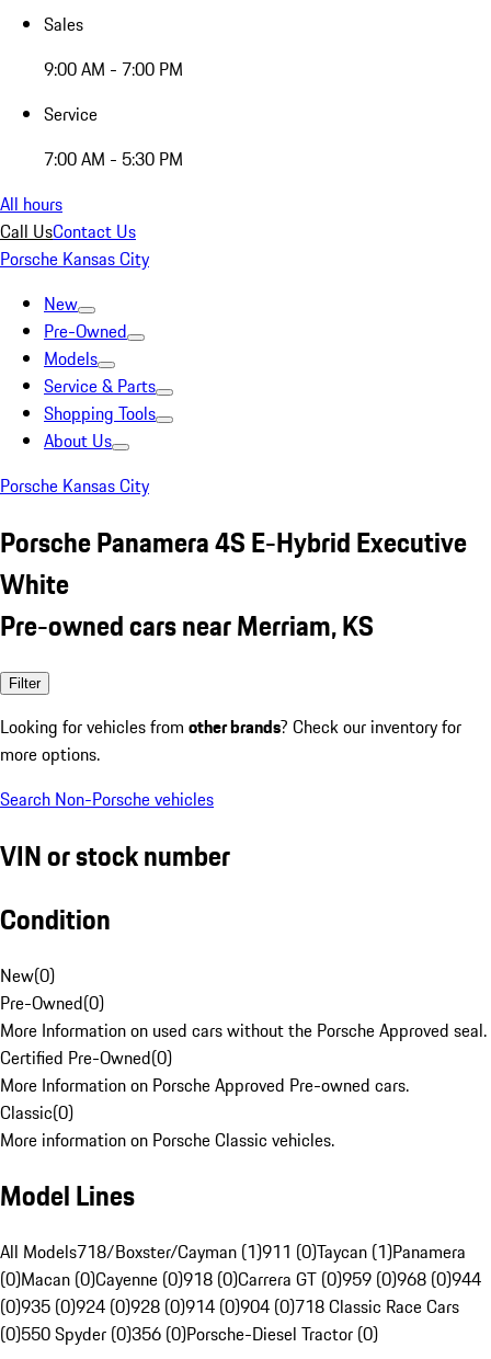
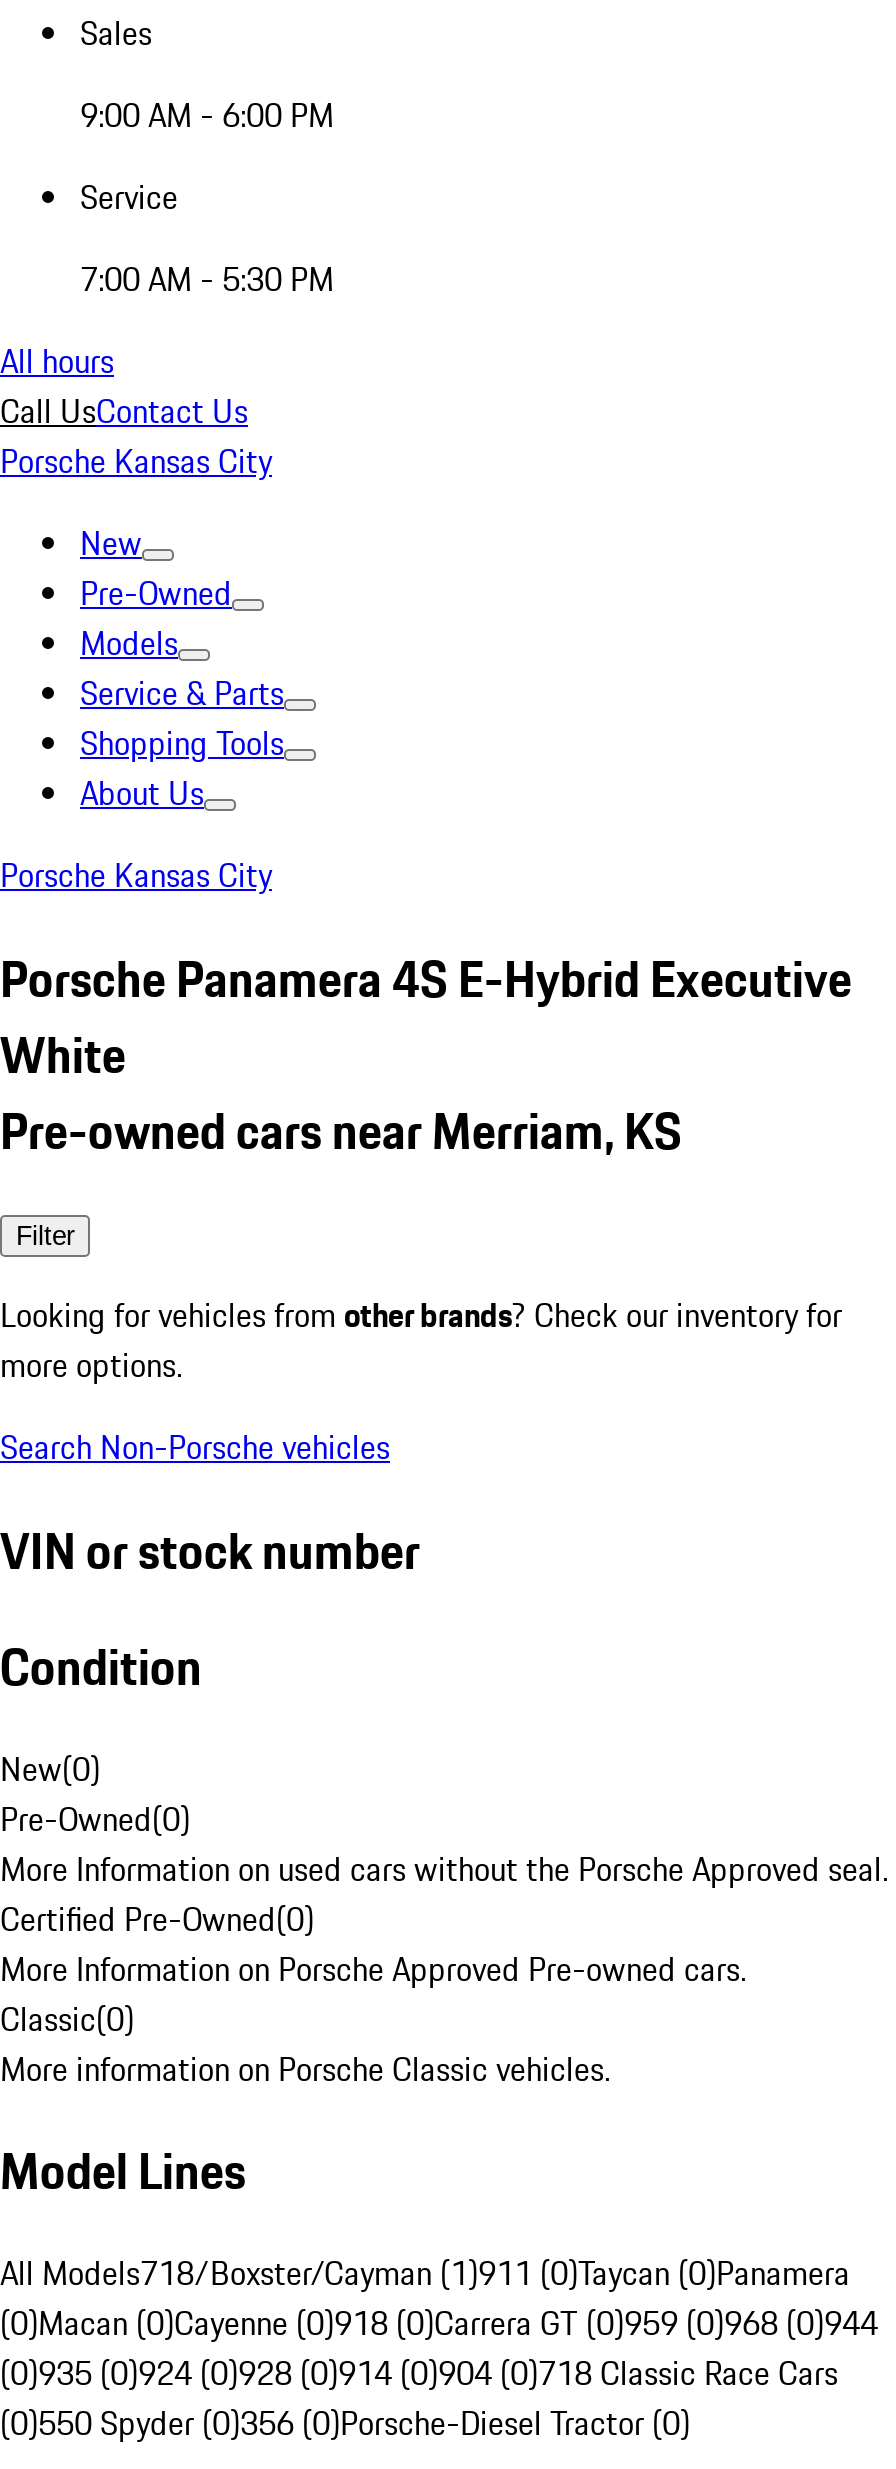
[44,56,183,82] 9:00 AM - 7:00 PM -> [80,91,334,139] 9:00 AM - 6:00 PM
[0,1239,466,1265] All Models718/Boxster/Cayman (1)911 (0)Taycan (1)Panamera -> [0,2250,850,2298] All Models718/Boxster/Cayman (1)911 (0)Taycan (0)Panamera

